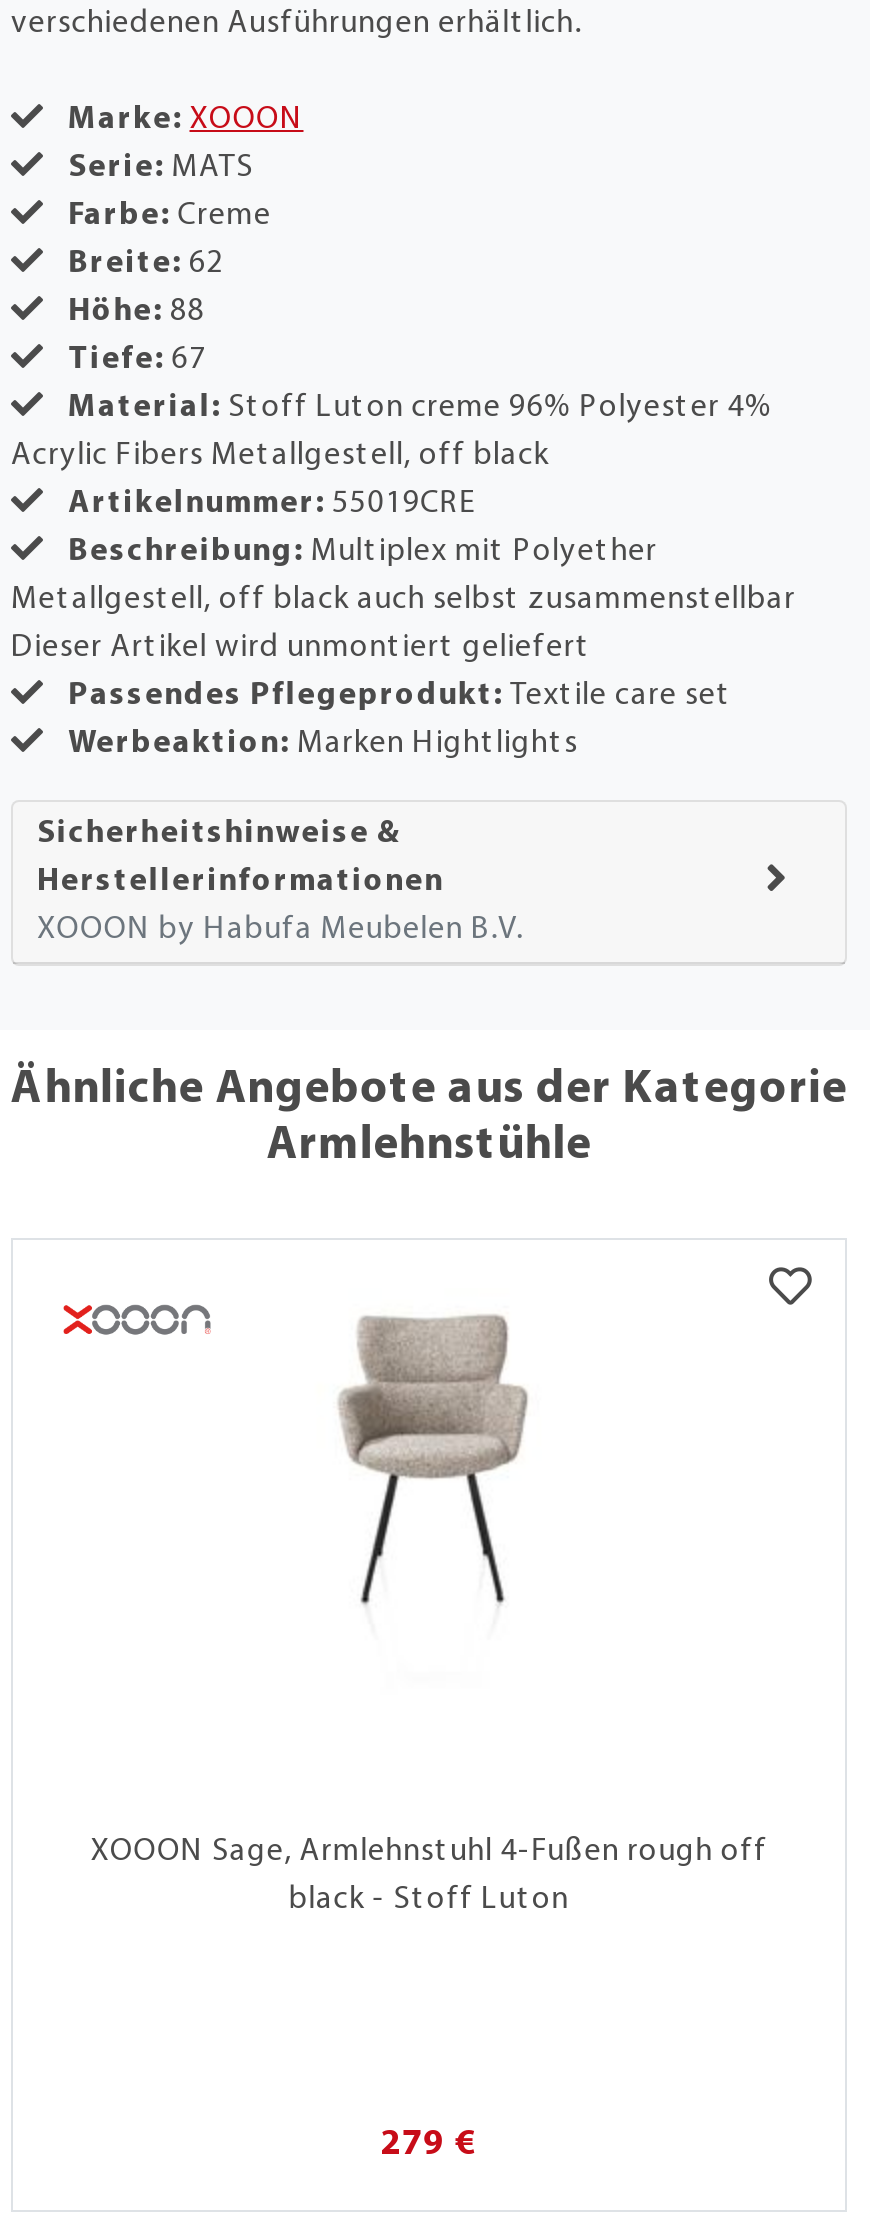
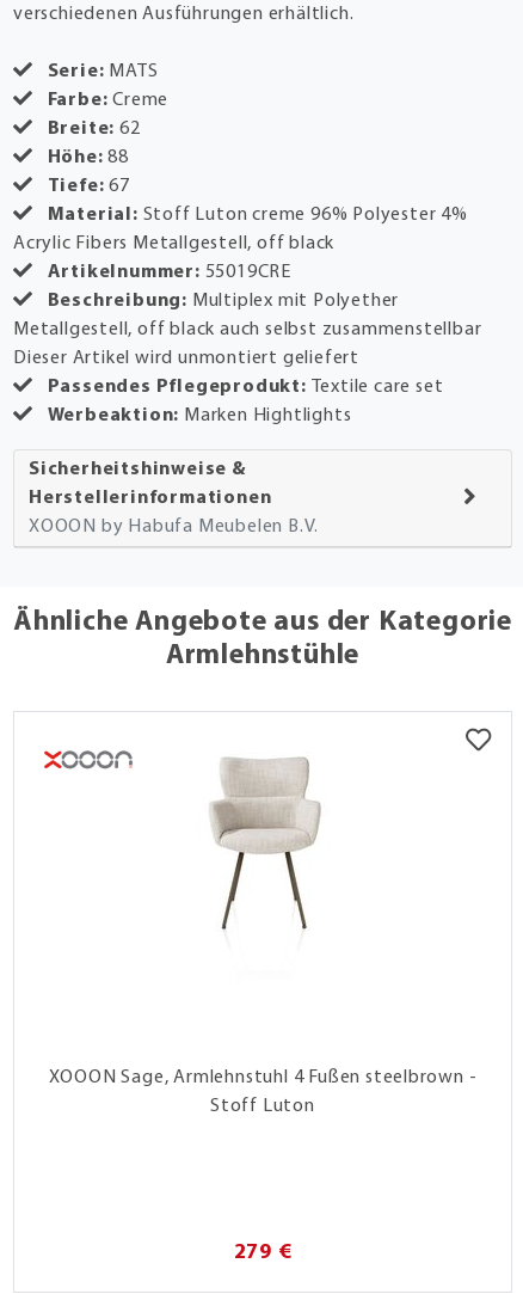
[68,105,303,137] Marke: XOOON -> none
moved [341,1316,525,1602] -> [211,759,319,927]: [image]
[90,1837,768,1869] XOOON Sage, Armlehnstuhl 4-Fußen rough off -> [48,1069,477,1088] XOOON Sage, Armlehnstuhl 4 Fußen steelbrown -
[289,1885,569,1917] black - Stoff Luton -> [210,1097,315,1116] Stoff Luton

